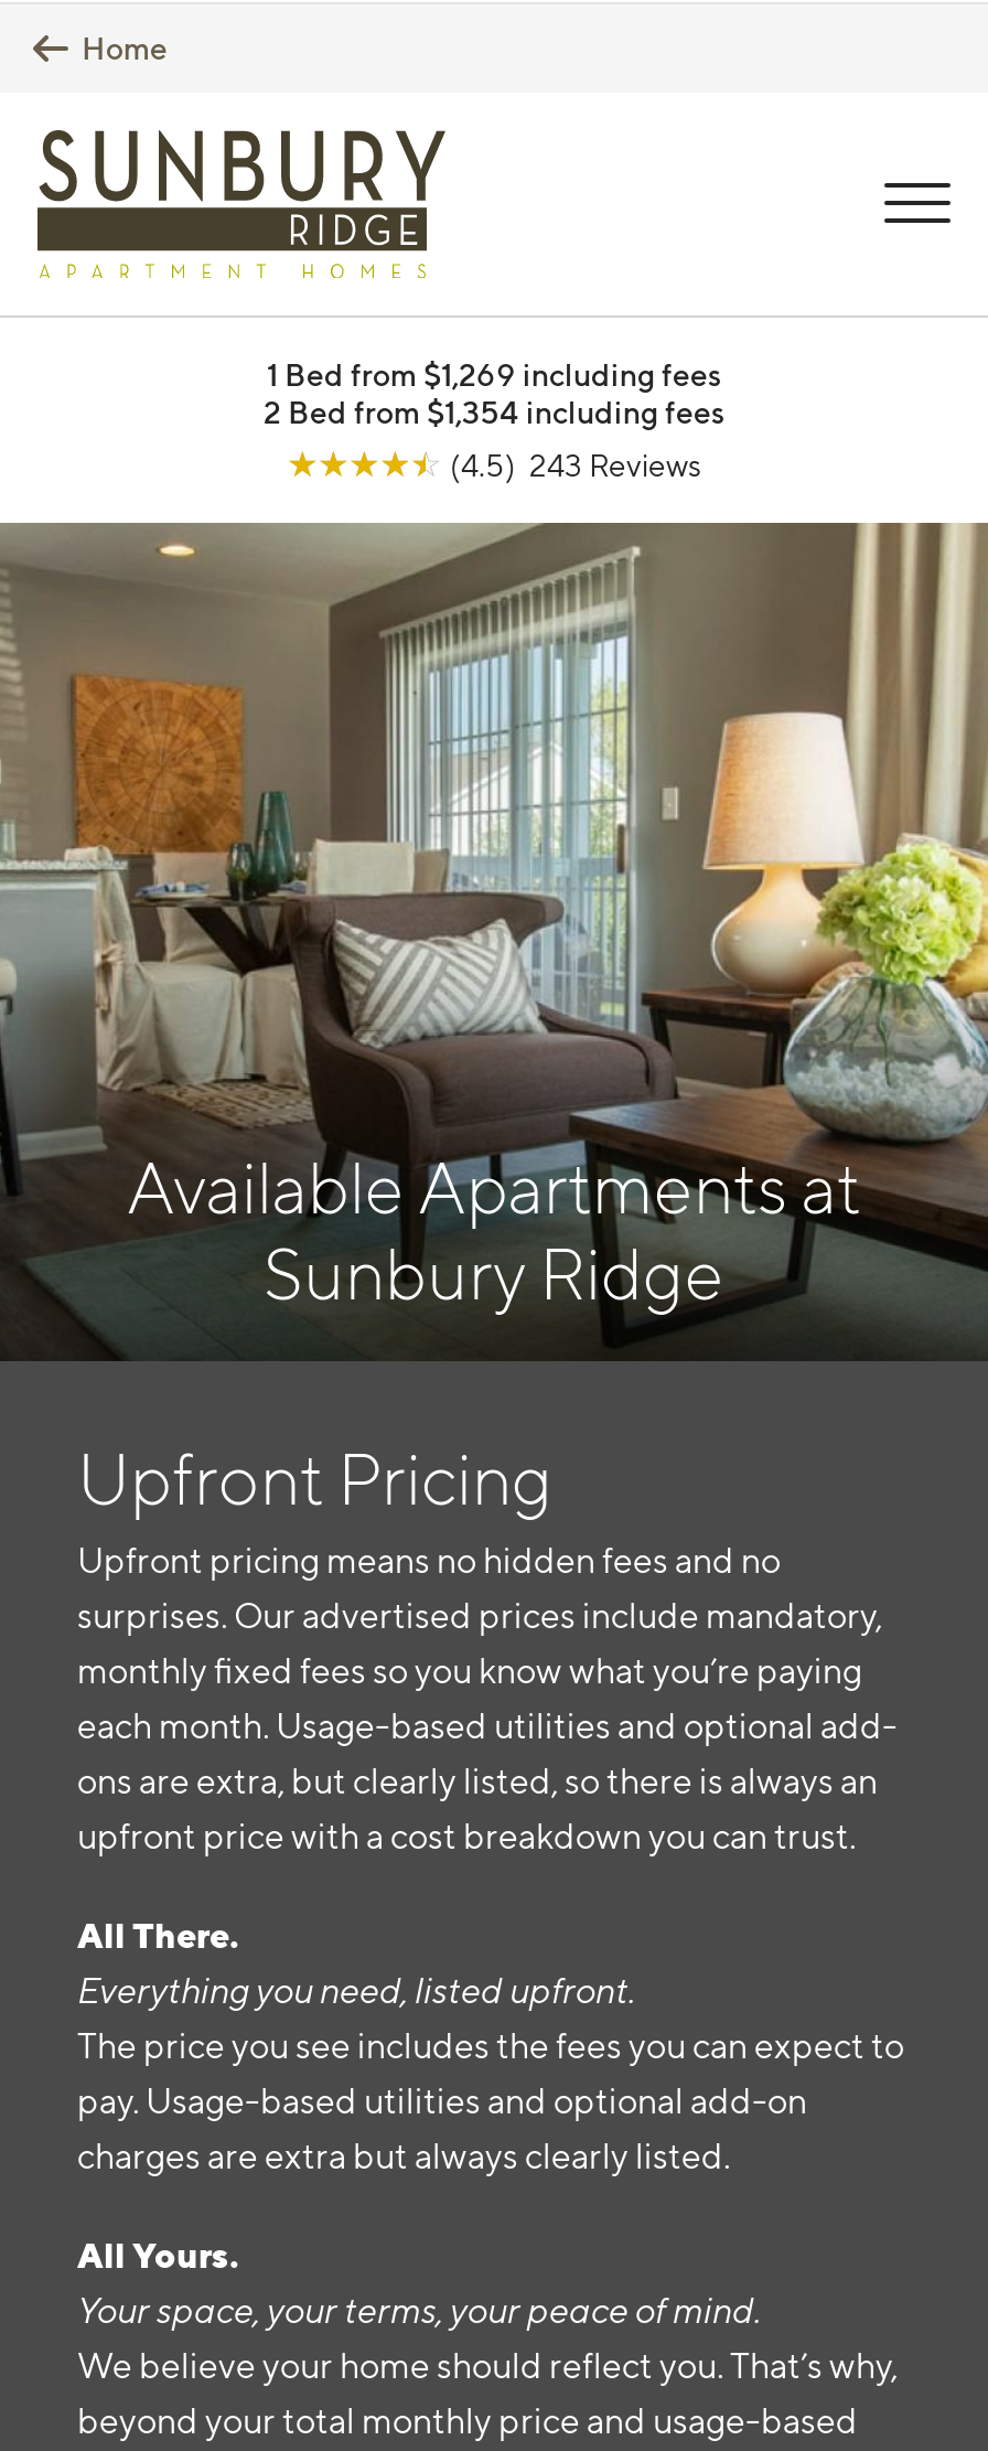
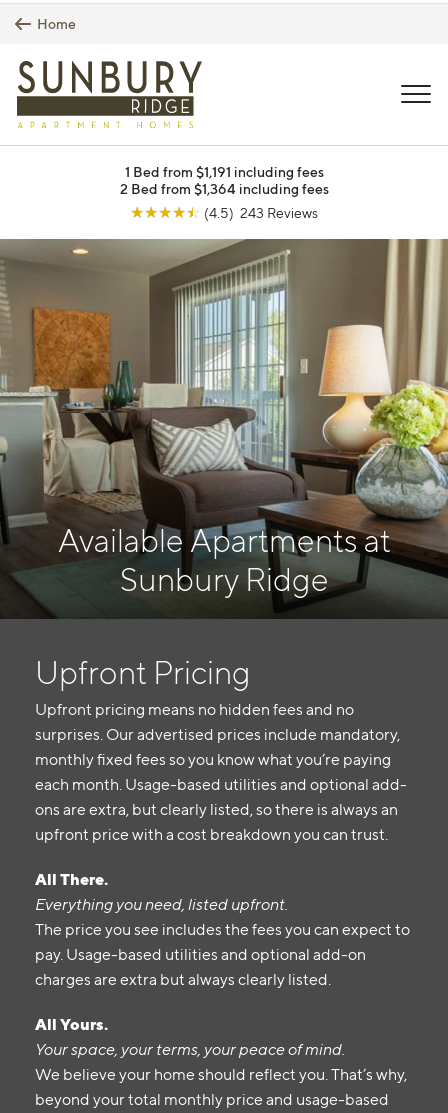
[267,354,721,392] 1 Bed from $1,269 including fees -> [124,163,323,180] 1 Bed from $1,191 including fees
[264,392,724,429] 2 Bed from $1,354 including fees -> [119,180,328,197] 2 Bed from $1,364 including fees

